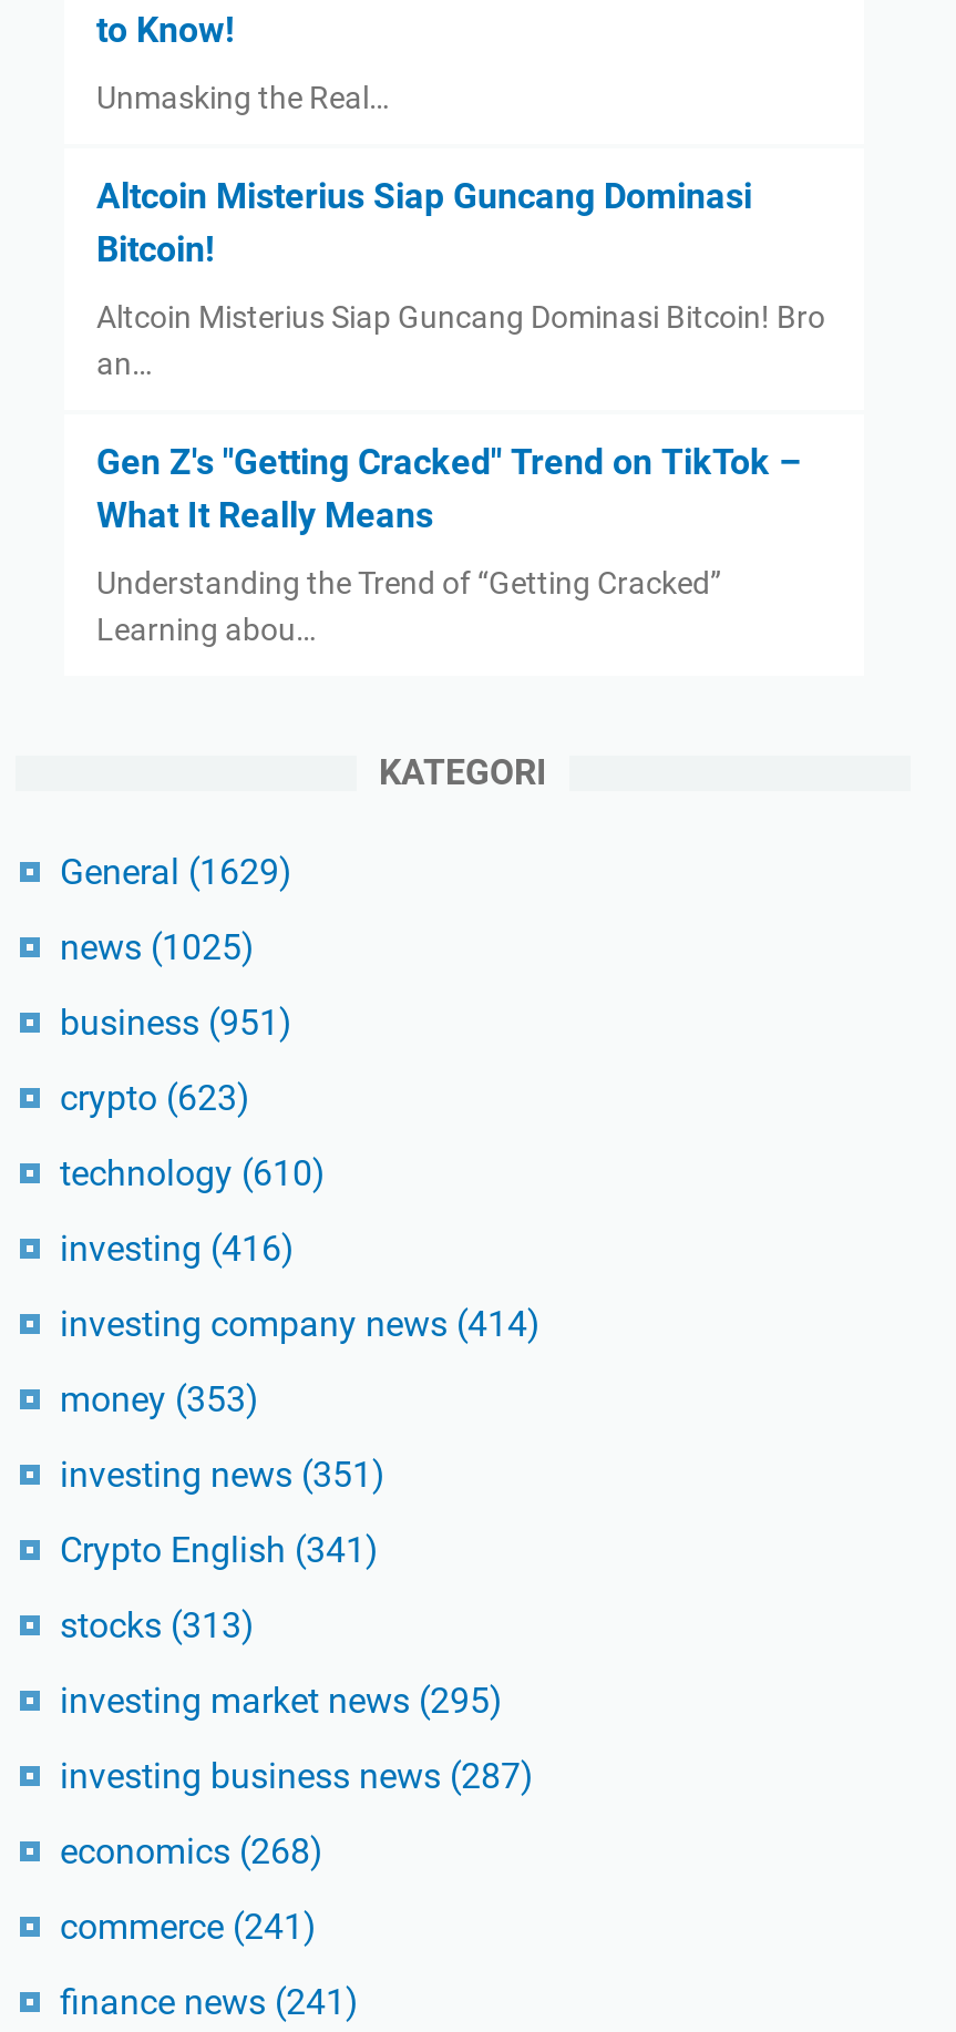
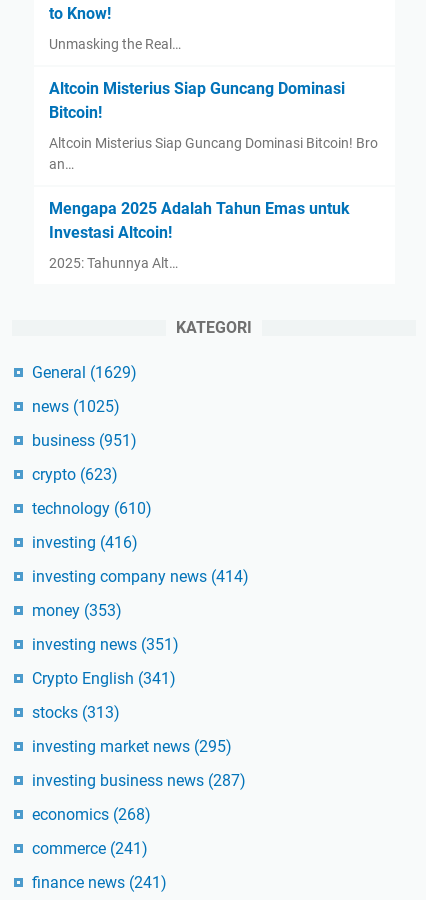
[96,440,801,536] Gen Z's "Getting Cracked" Trend on TikTok – | What It Really Means -> [48,199,349,242] Mengapa 2025 Adalah Tahun Emas untuk | Investasi Altcoin!
[96,564,721,646] Understanding the Trend of “Getting Cracked” | Learning abou… -> [48,255,177,271] 2025: Tahunnya Alt…

